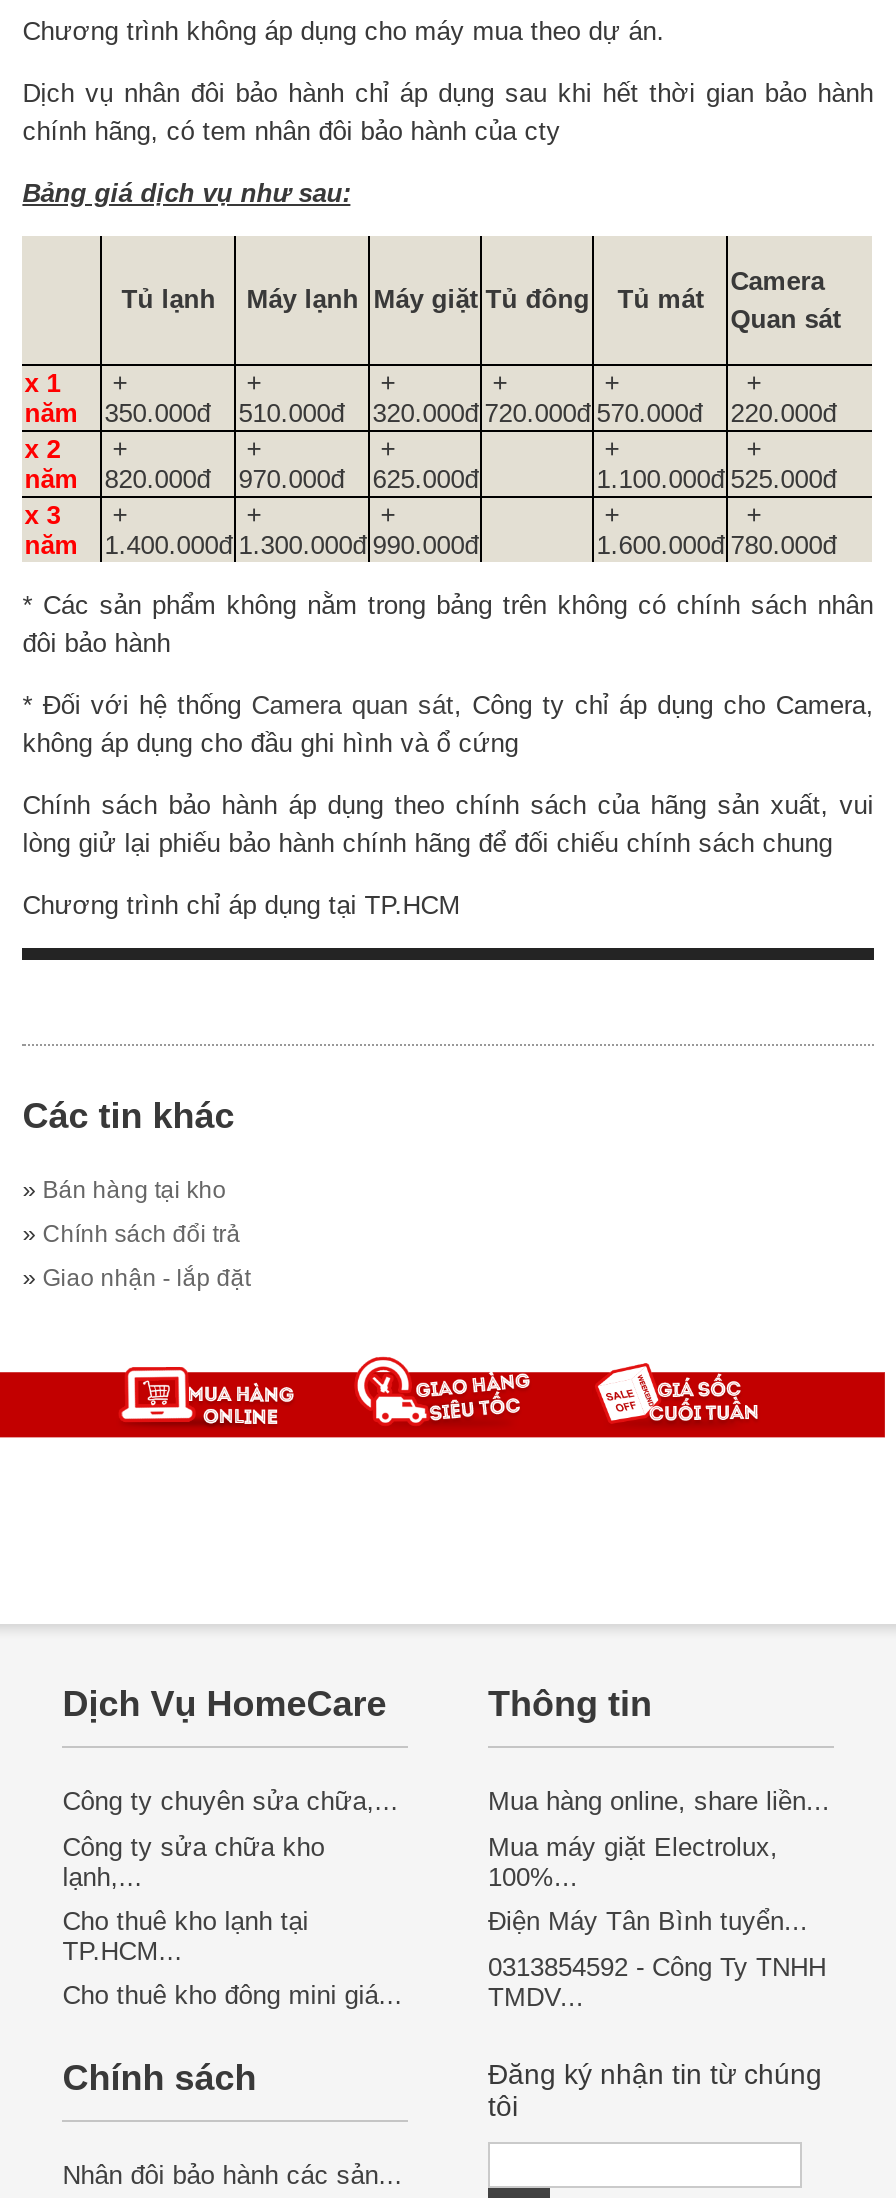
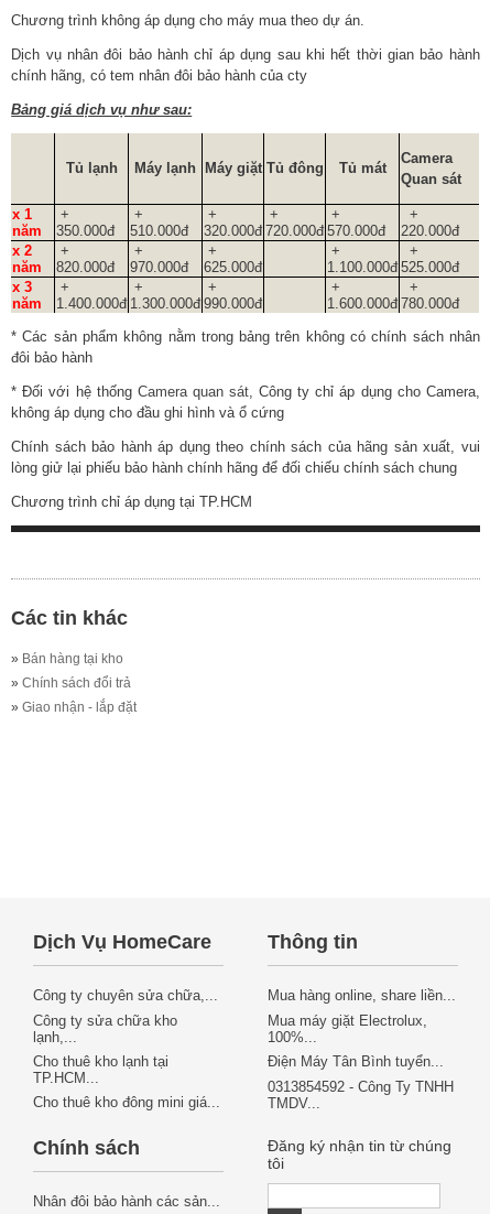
[6,1354,888,1440] [image] -> none

